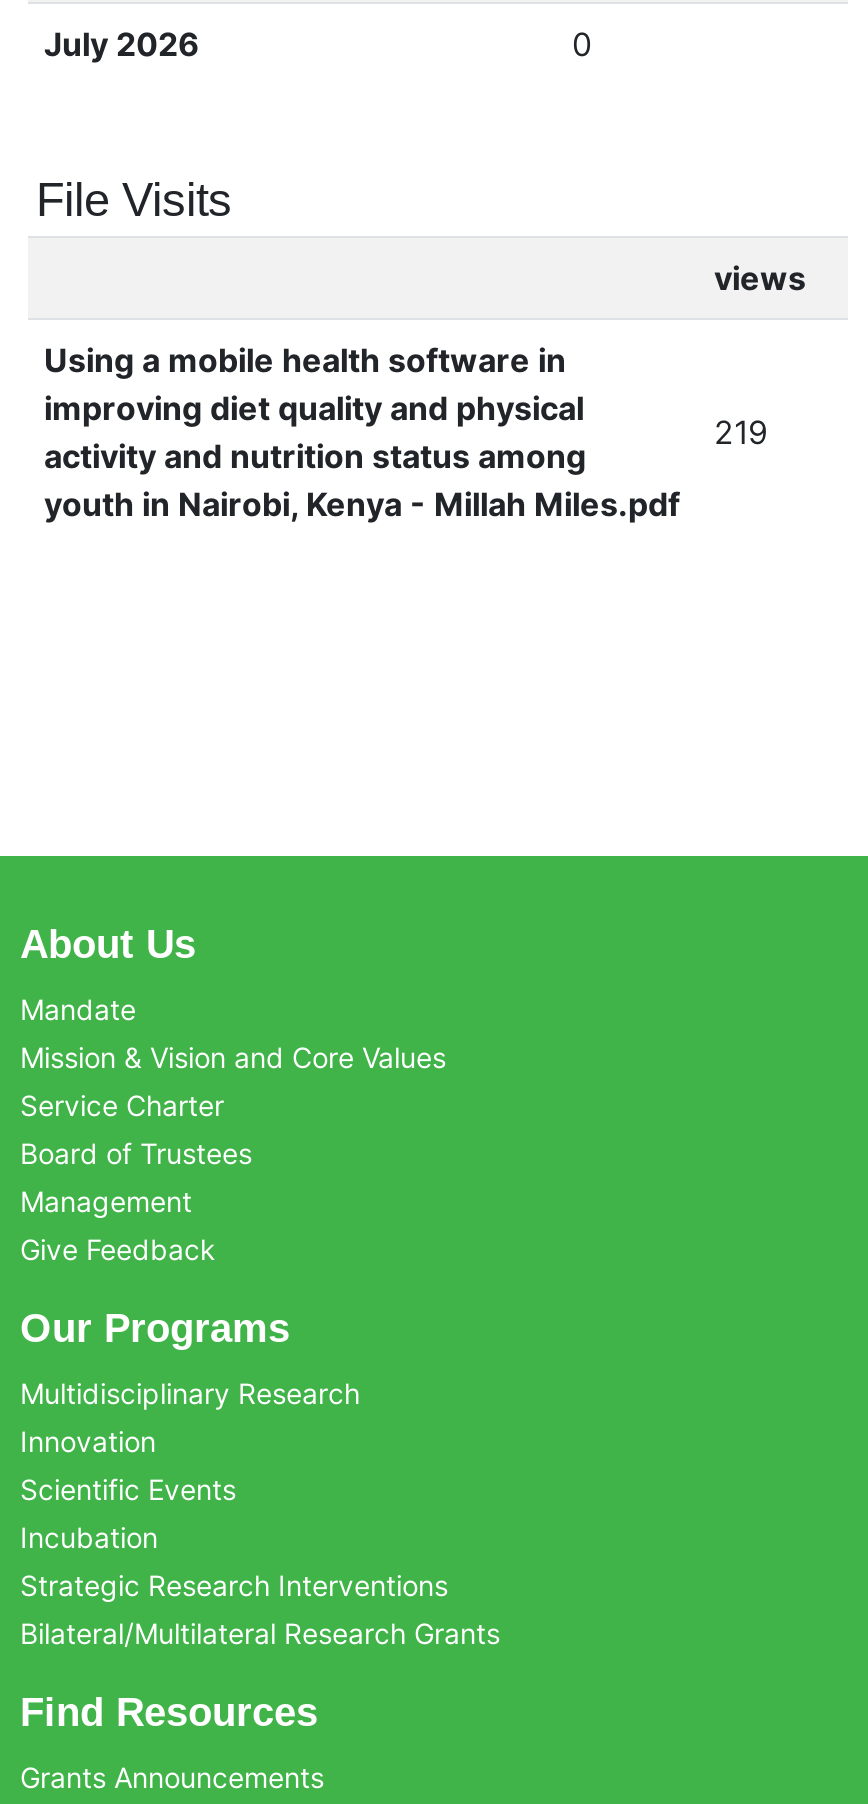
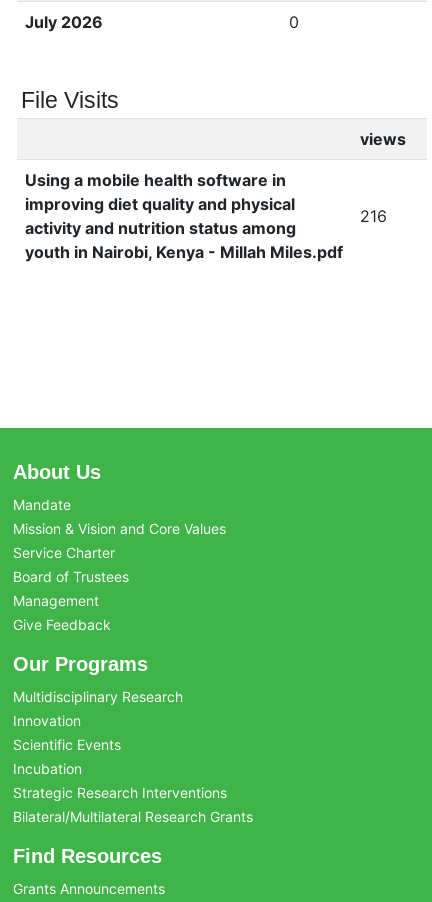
[714,412,768,452] 219 -> [360,206,387,226] 216

